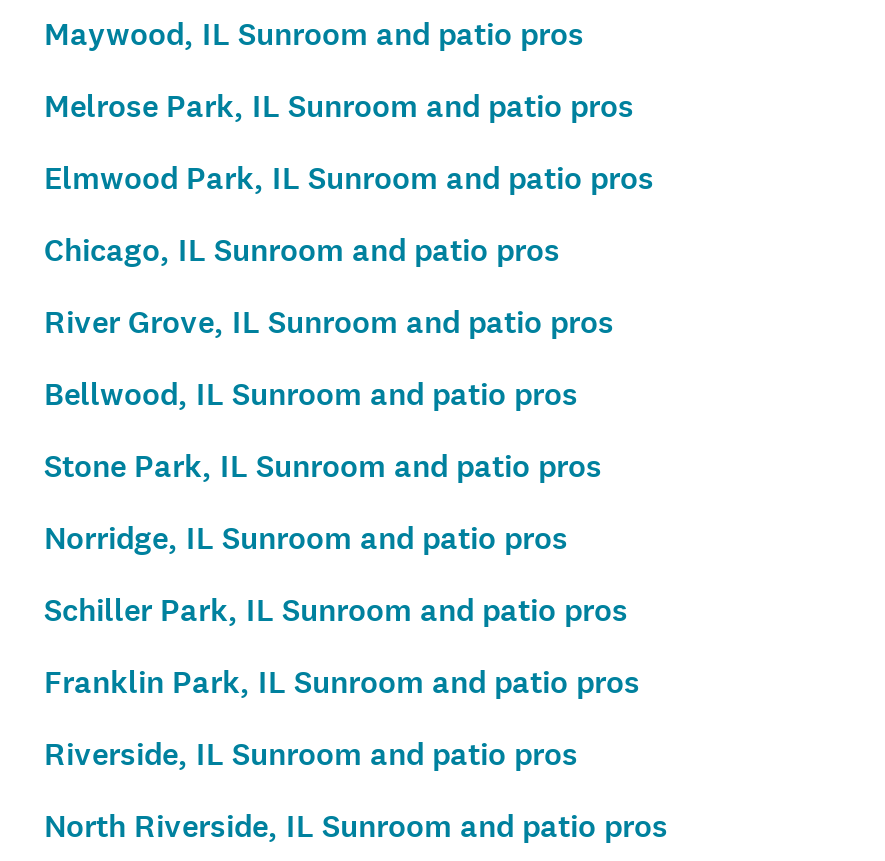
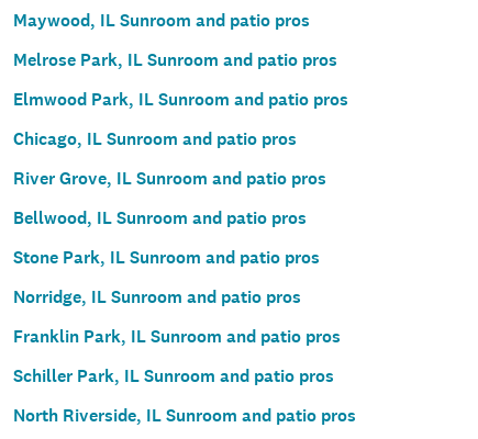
moved [44,589,628,631] -> [13,364,334,387]: Schiller Park, IL Sunroom and patio pros
[44,733,578,775] Riverside, IL Sunroom and patio pros -> none

